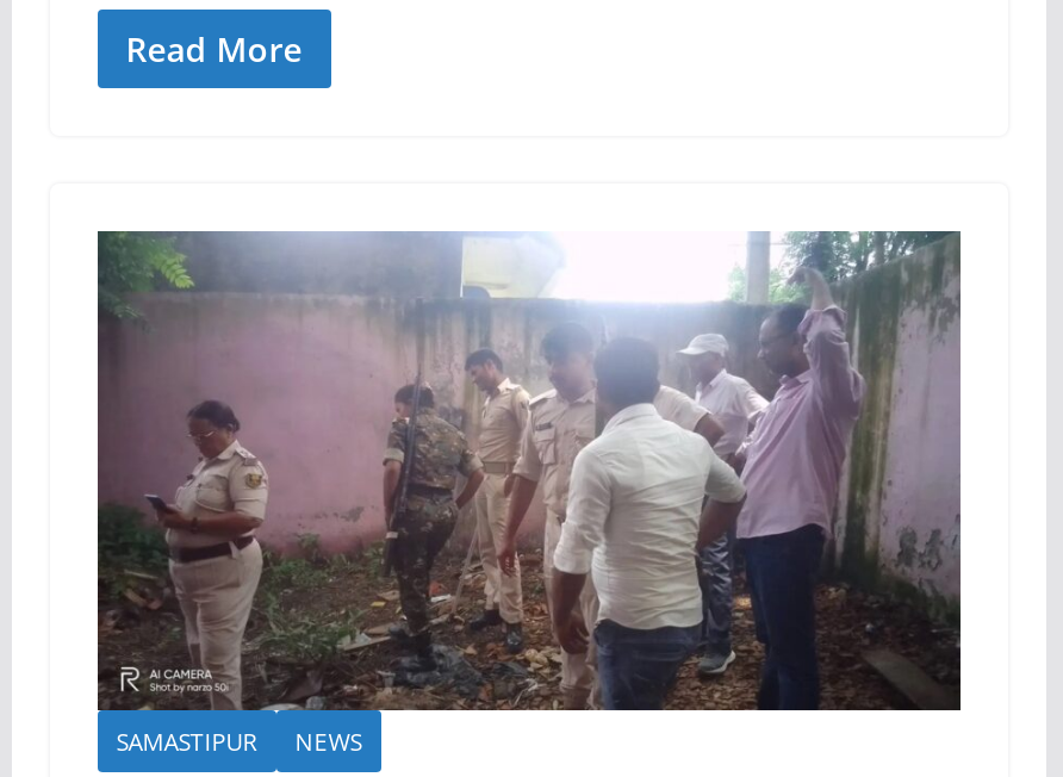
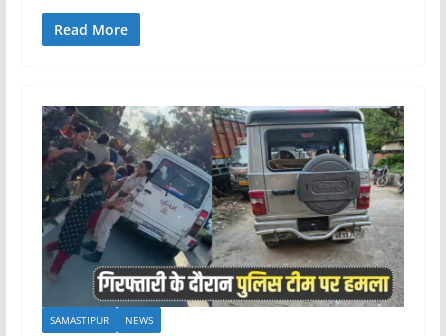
[95,231,961,713] [image] -> [41,105,405,307] [image]

